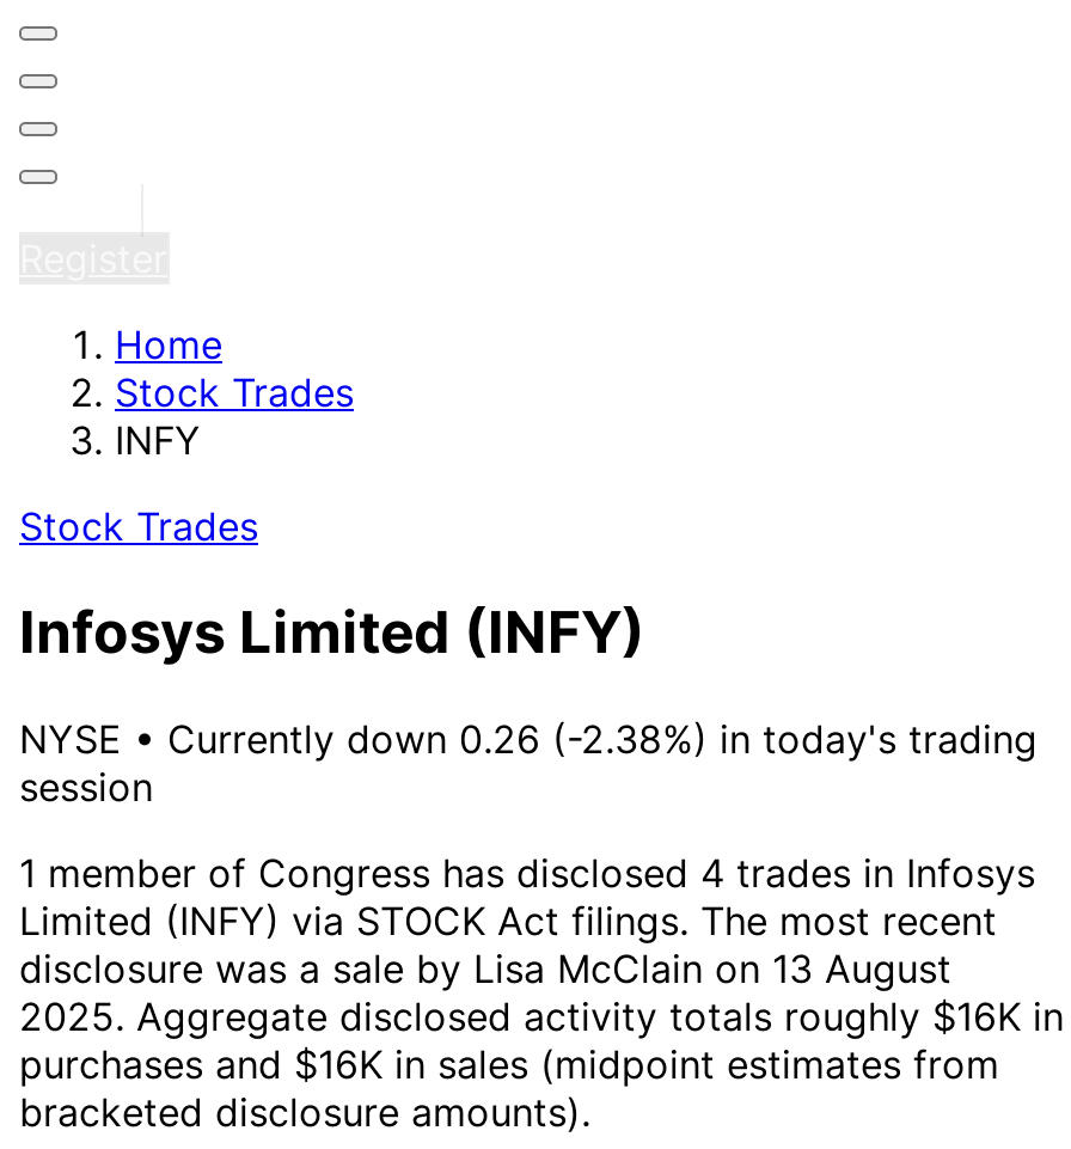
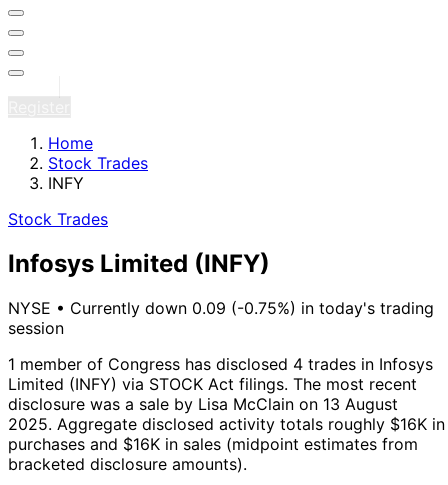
[19,715,1038,762] NYSE • Currently down 0.26 (-2.38%) in today's trading -> [8,298,434,318] NYSE • Currently down 0.09 (-0.75%) in today's trading

